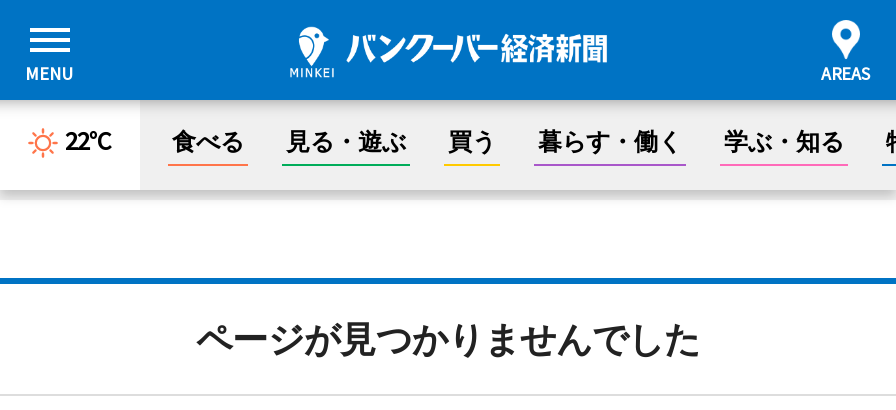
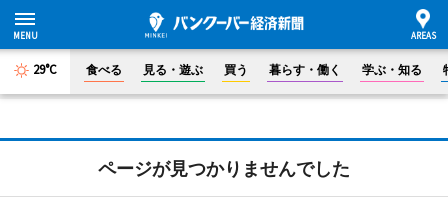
[65,125,113,159] 22°C -> [32,61,56,78] 29°C

